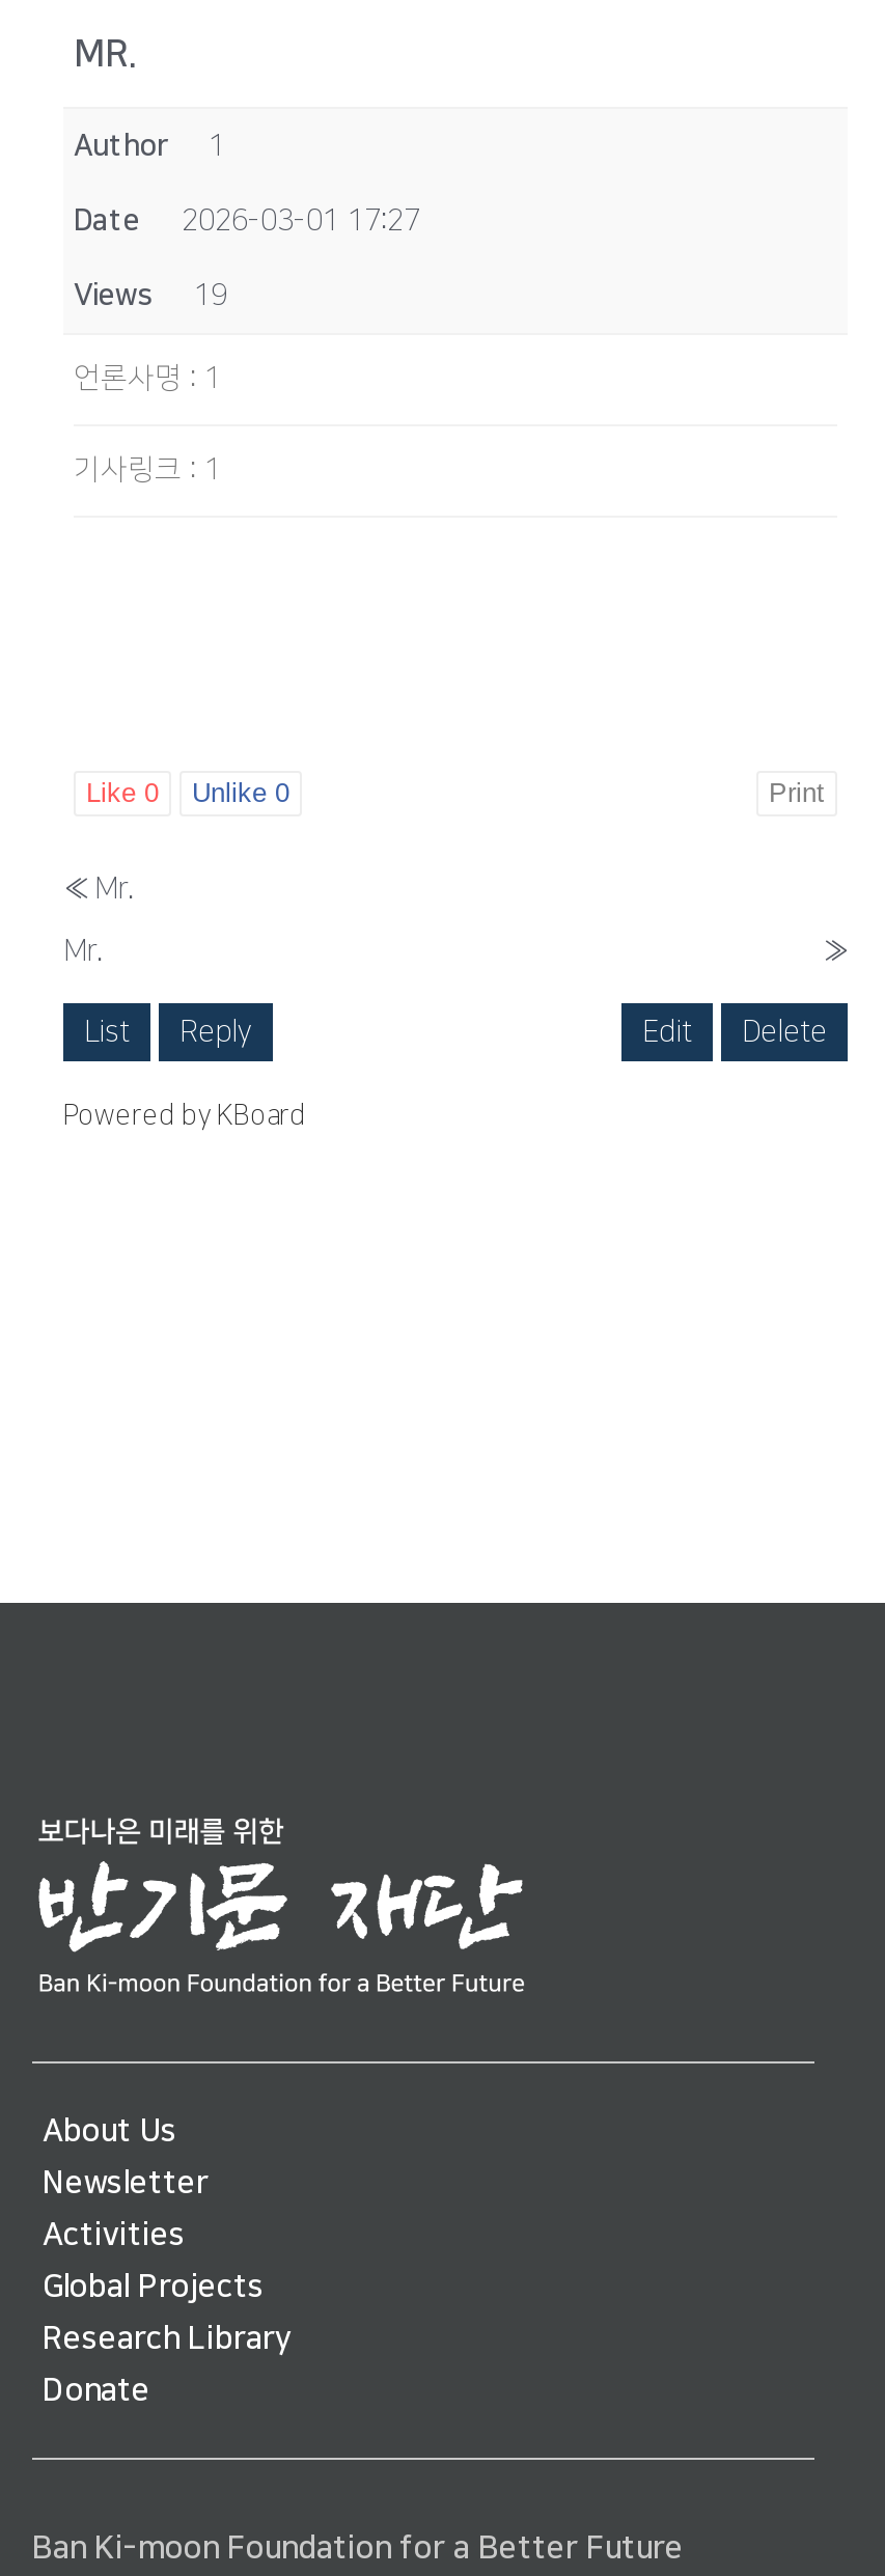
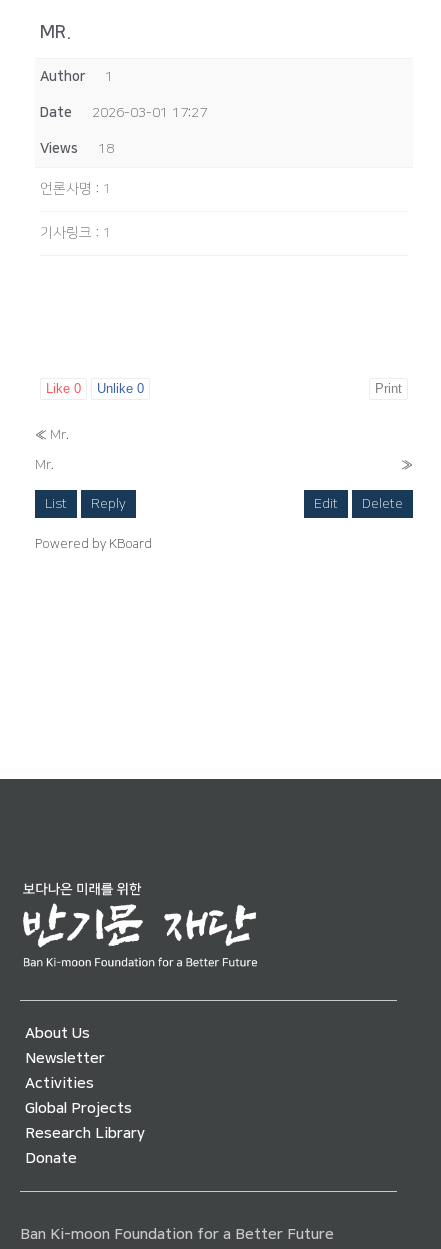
[74,279,227,312] Views 19 -> [40,141,114,157] Views 18

